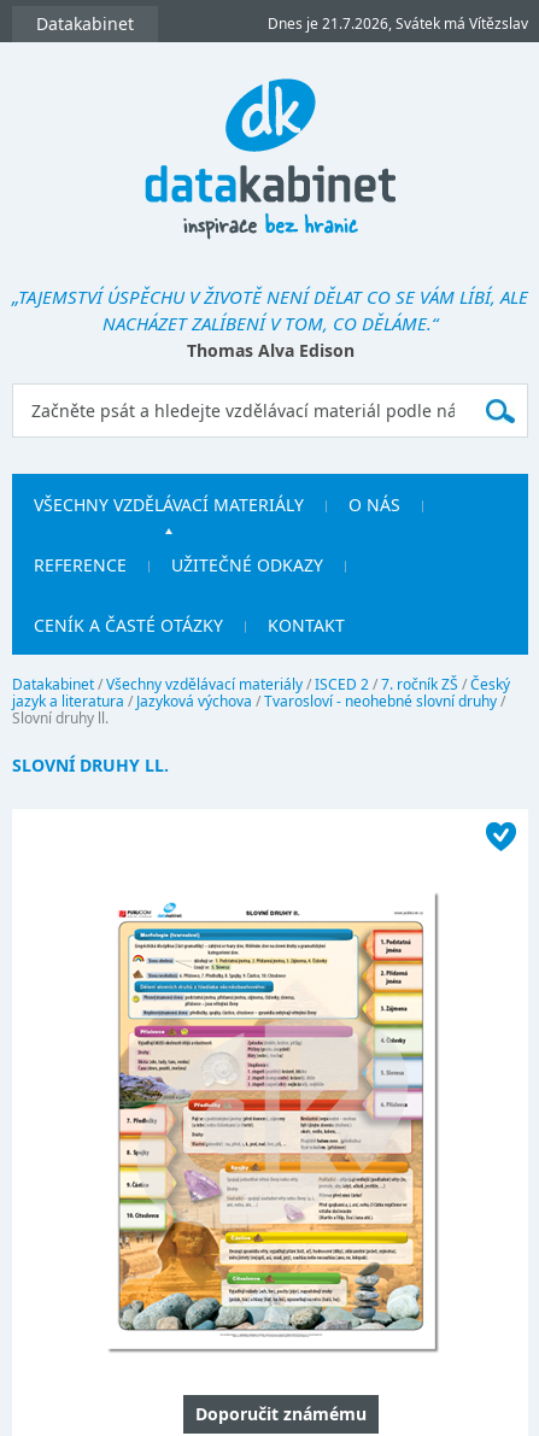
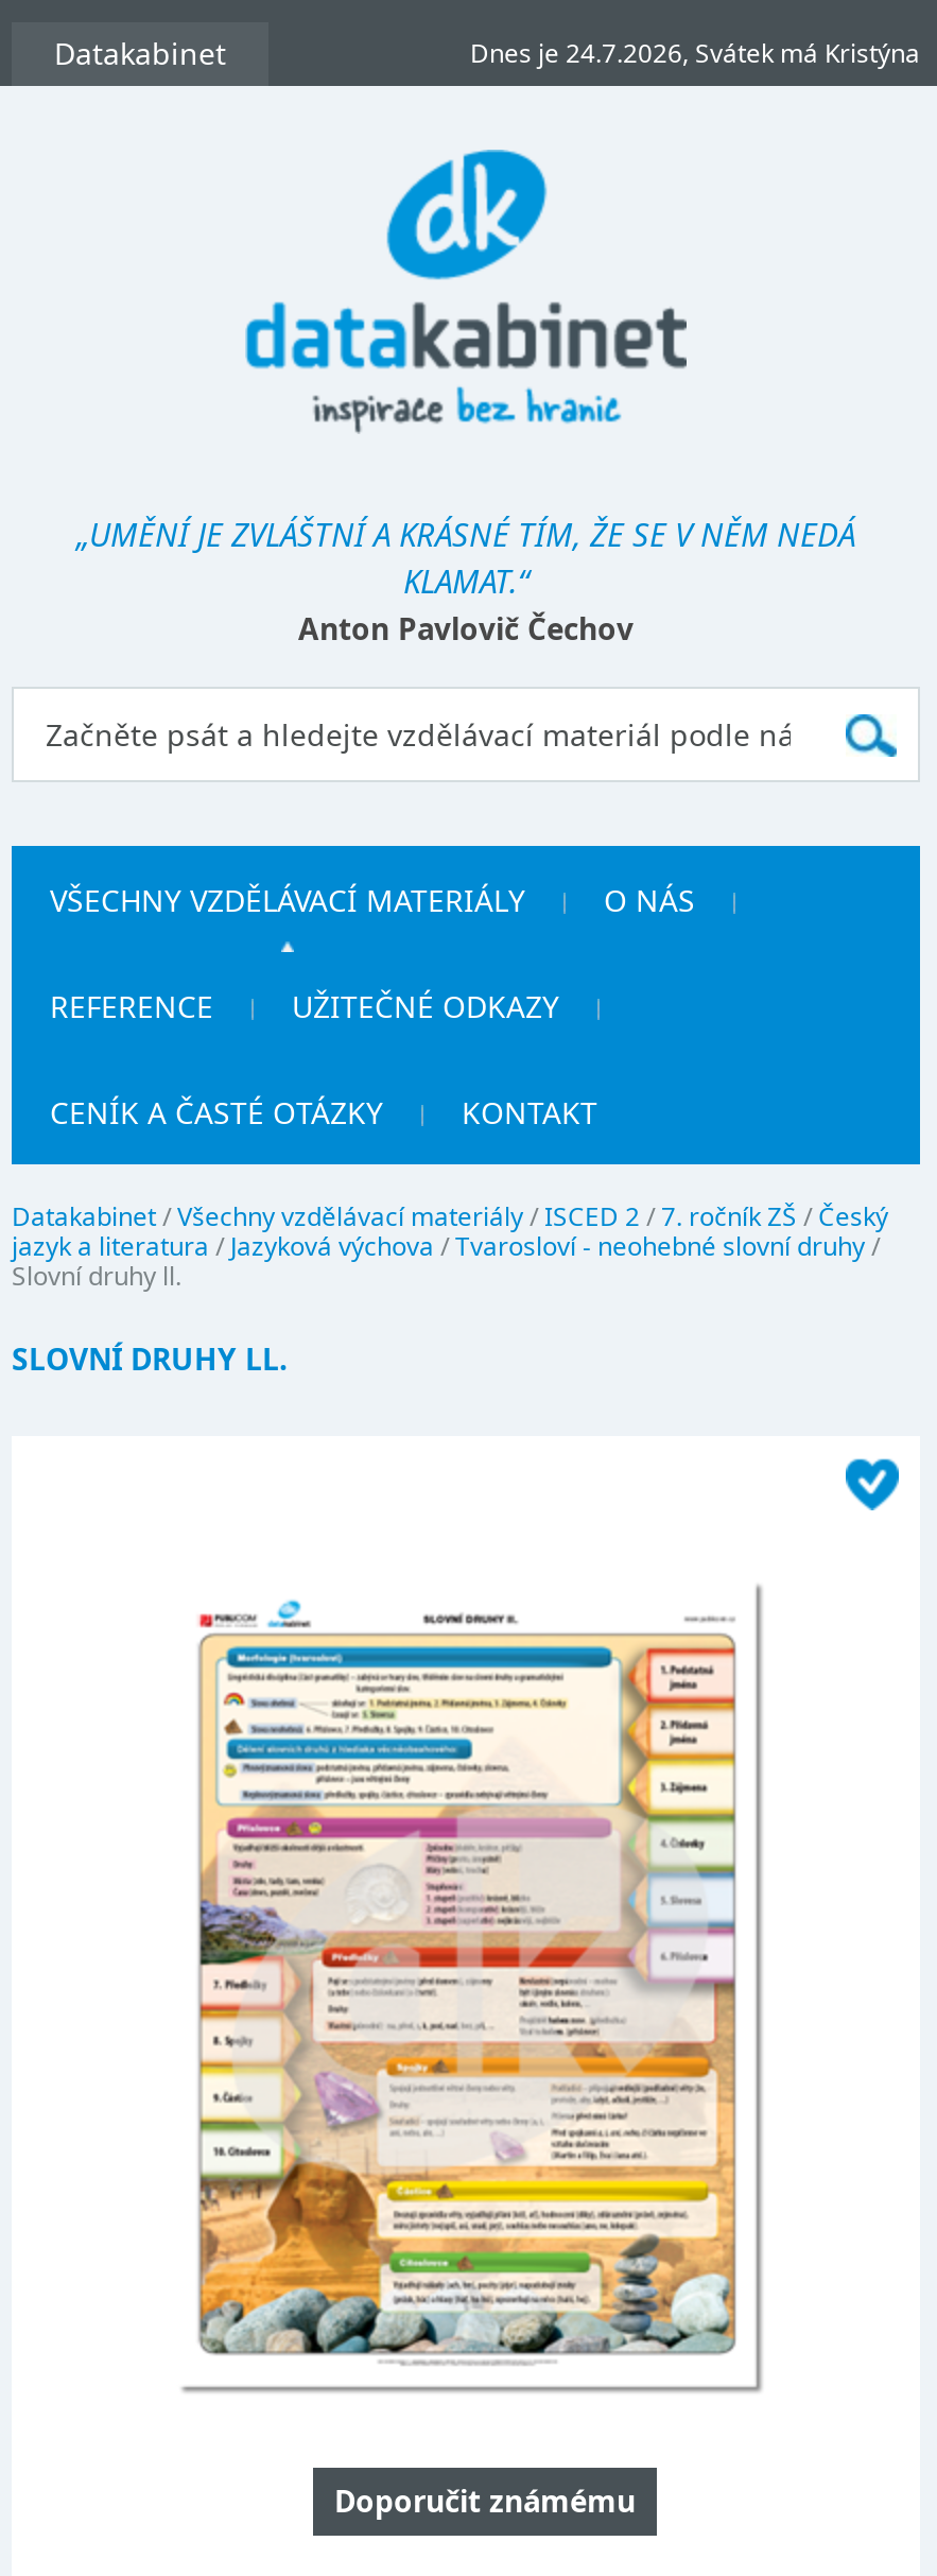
[268,13,528,34] Dnes je 21.7.2026, Svátek má Vítězslav -> [470,35,920,71] Dnes je 24.7.2026, Svátek má Kristýna
[12,285,528,362] „TAJEMSTVÍ ÚSPĚCHU V ŽIVOTĚ NENÍ DĚLAT CO SE VÁM LÍBÍ, ALE | NACHÁZET ZALÍBENÍ V TOM, CO DĚLÁME.“ | Thomas Alva Edison -> [76,513,855,649] „UMĚNÍ JE ZVLÁŠTNÍ A KRÁSNÉ TÍM, ŽE SE V NĚM NEDÁ | KLAMAT.“ | Anton Pavlovič Čechov

